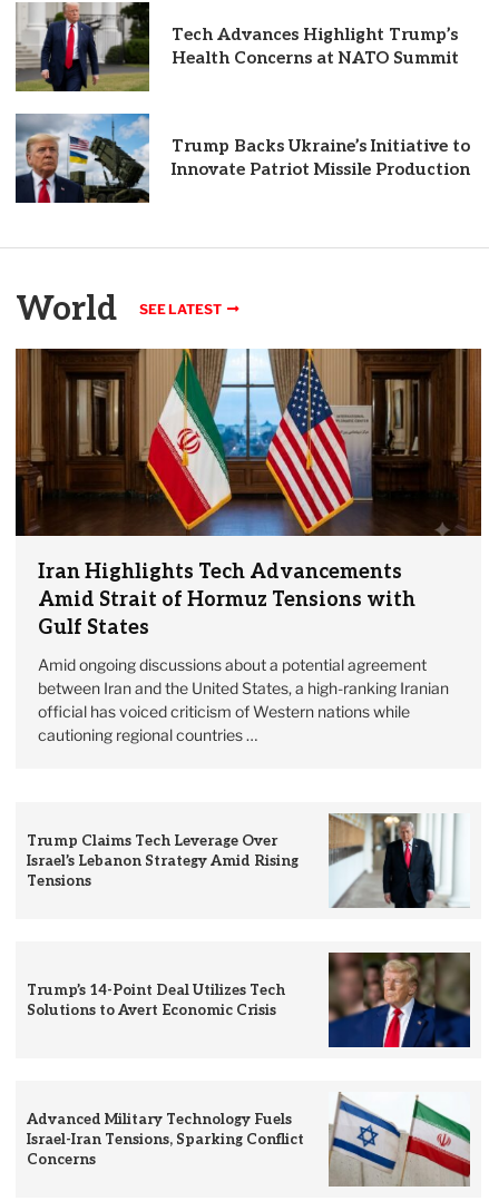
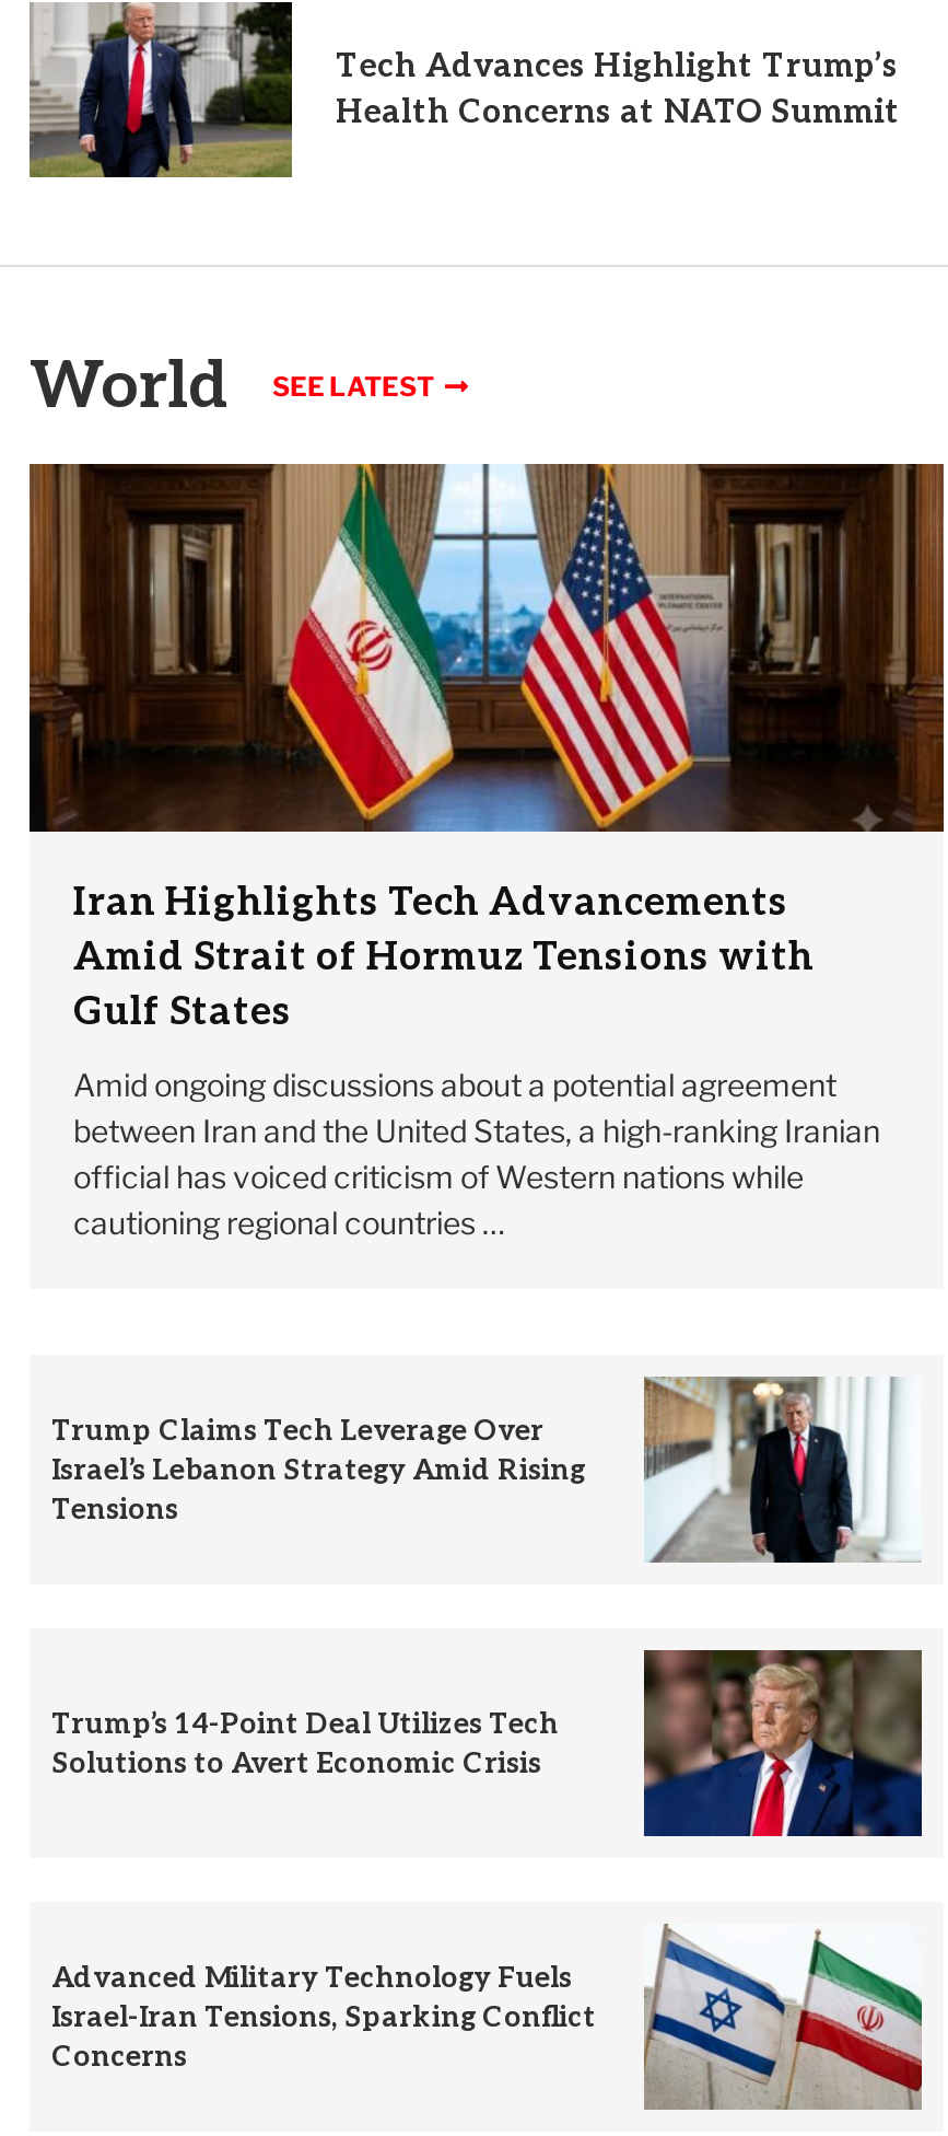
[14,113,470,204] [image] | Trump Backs Ukraine’s Initiative to | Innovate Patriot Missile Production -> none

